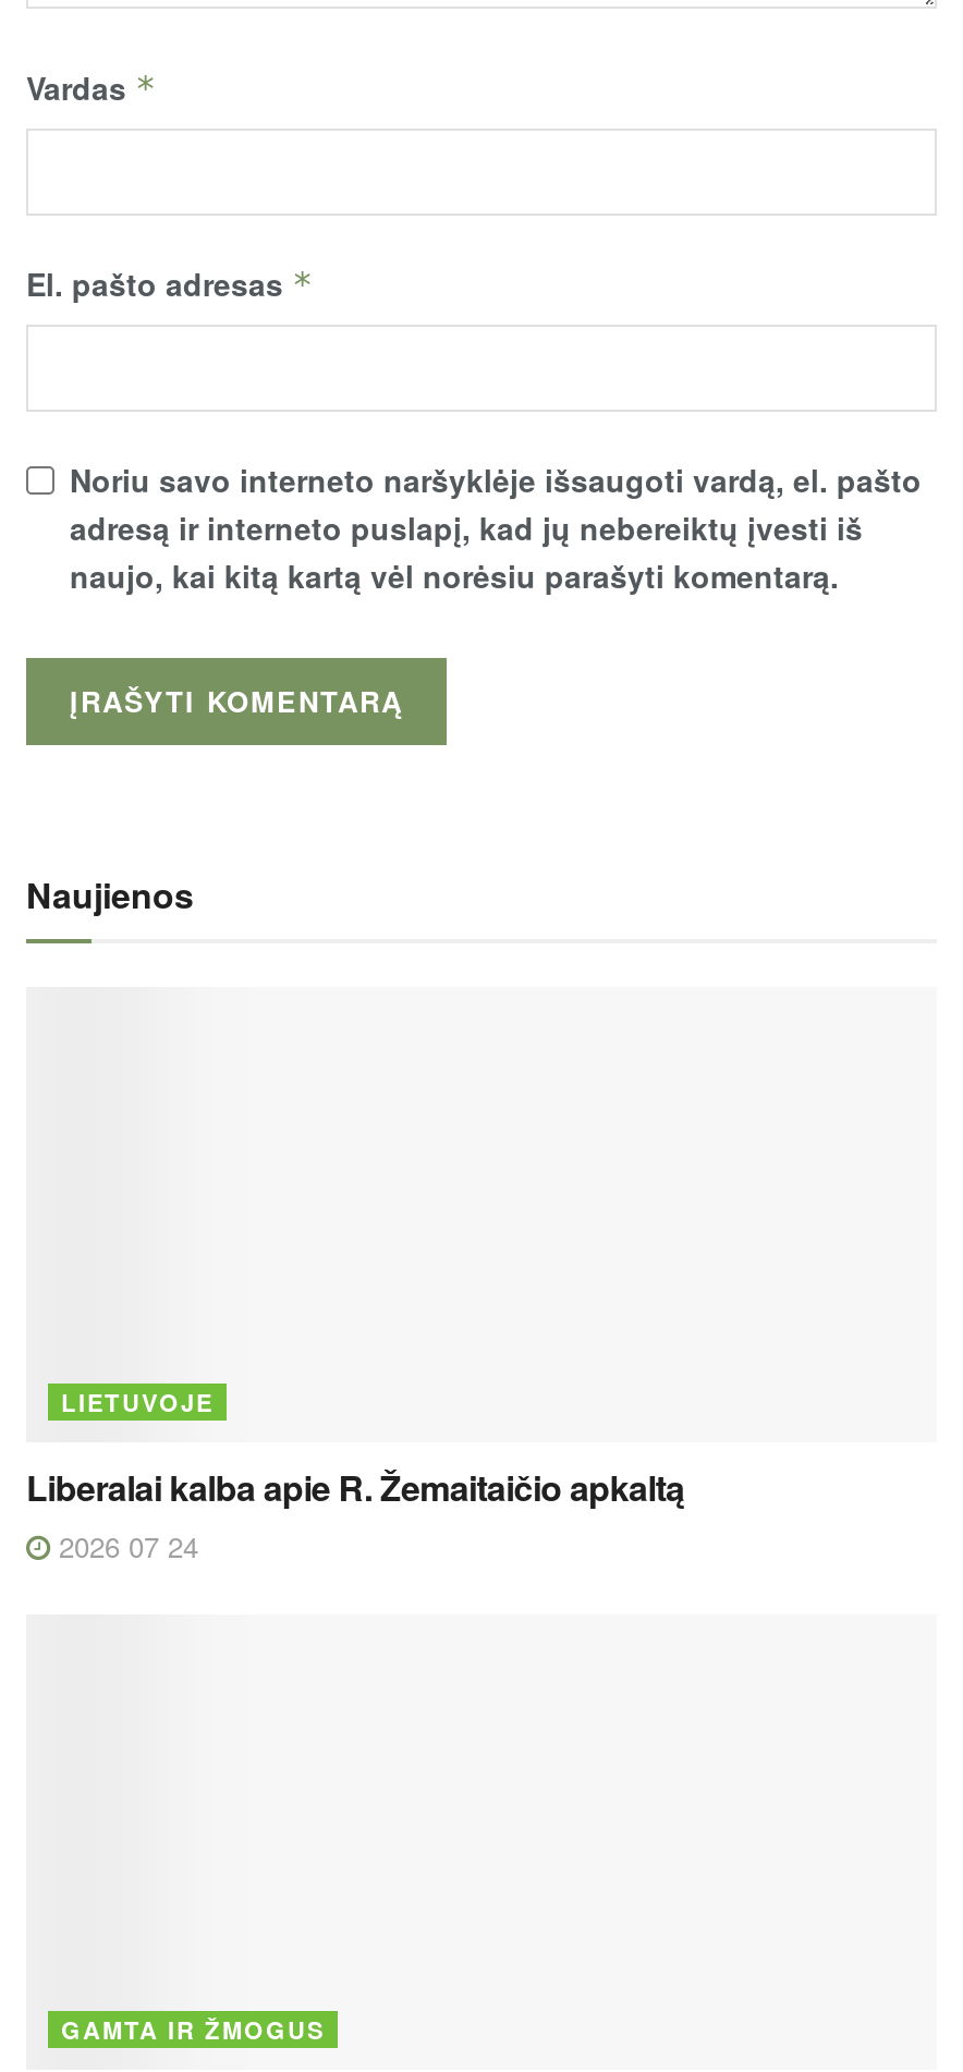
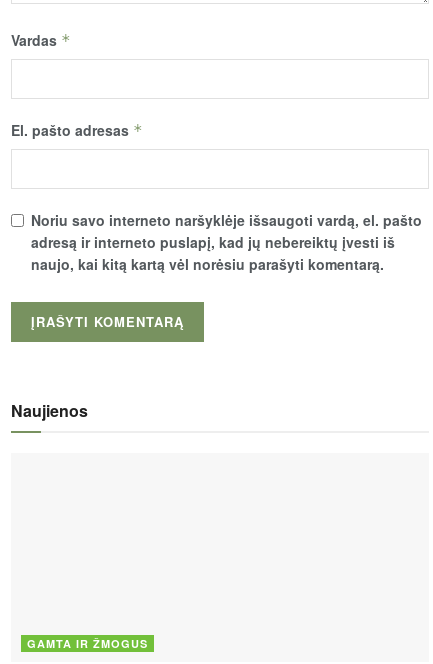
[26,1386,685,1567] LIETUVOJE | Liberalai kalba apie R. Žemaitaičio apkaltą | 2026 07 24 -> none

